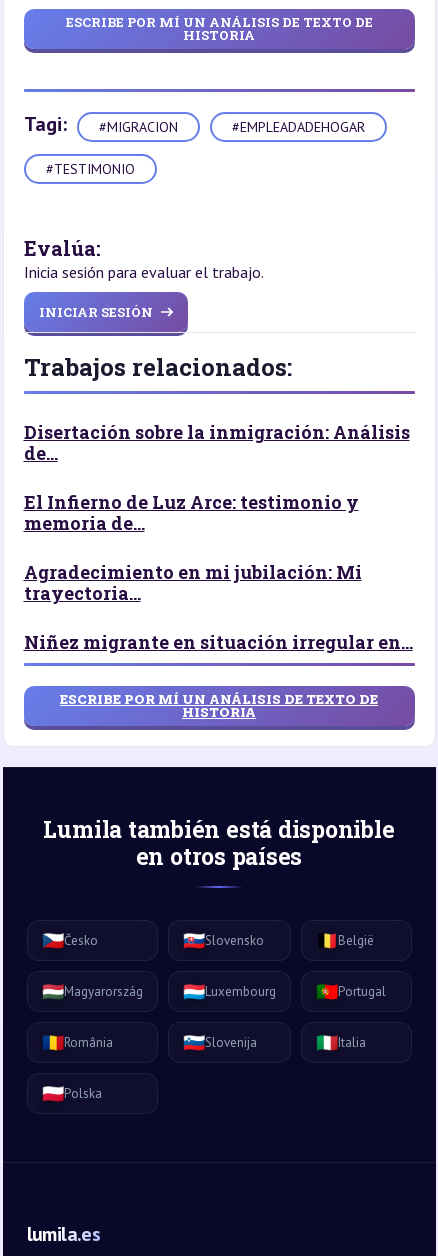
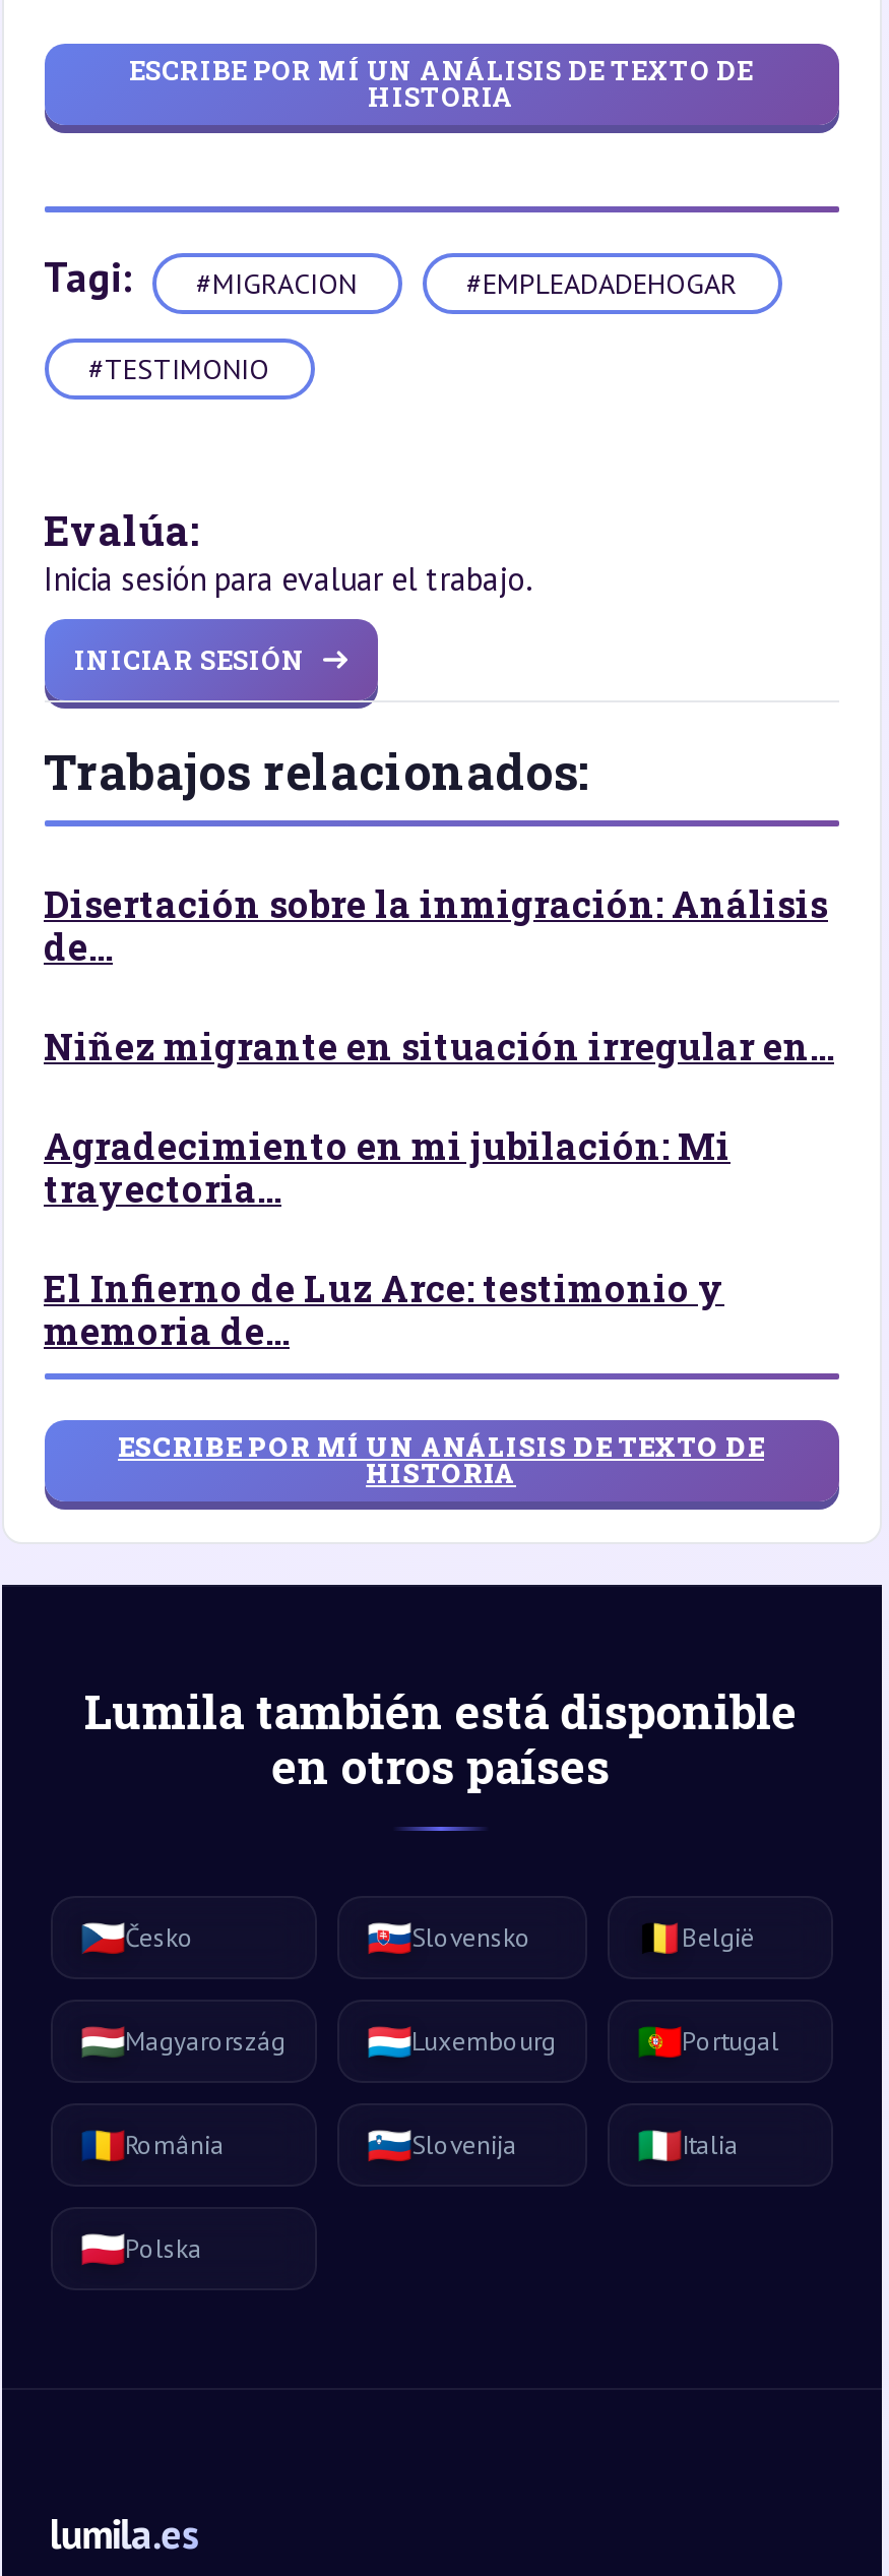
moved [23,490,358,535] -> [44,1264,724,1355]: El Infierno de Luz Arce: testimonio y | memoria de...
moved [23,560,412,654] -> [44,1022,834,1213]: Agradecimiento en mi jubilación: Mi | trayectoria... | Niñez migrante en situación irregular en...

